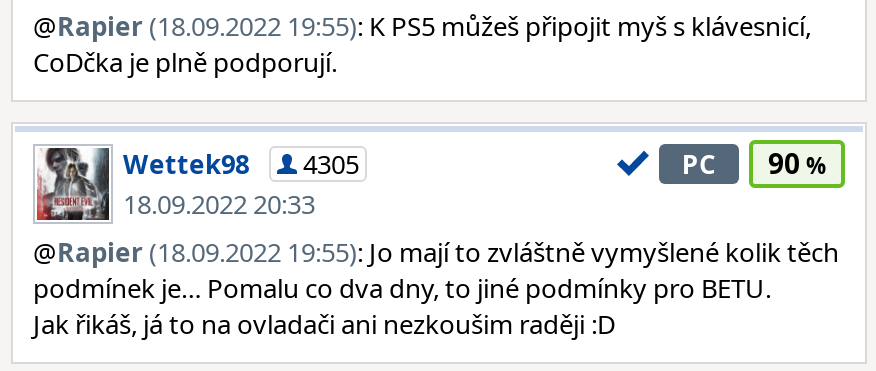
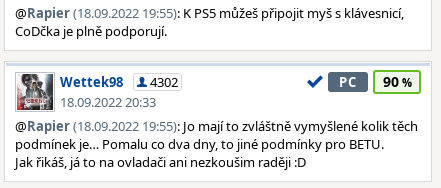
[123,146,359,182] Wettek98 4305 -> [60,73,178,91] Wettek98 4302

